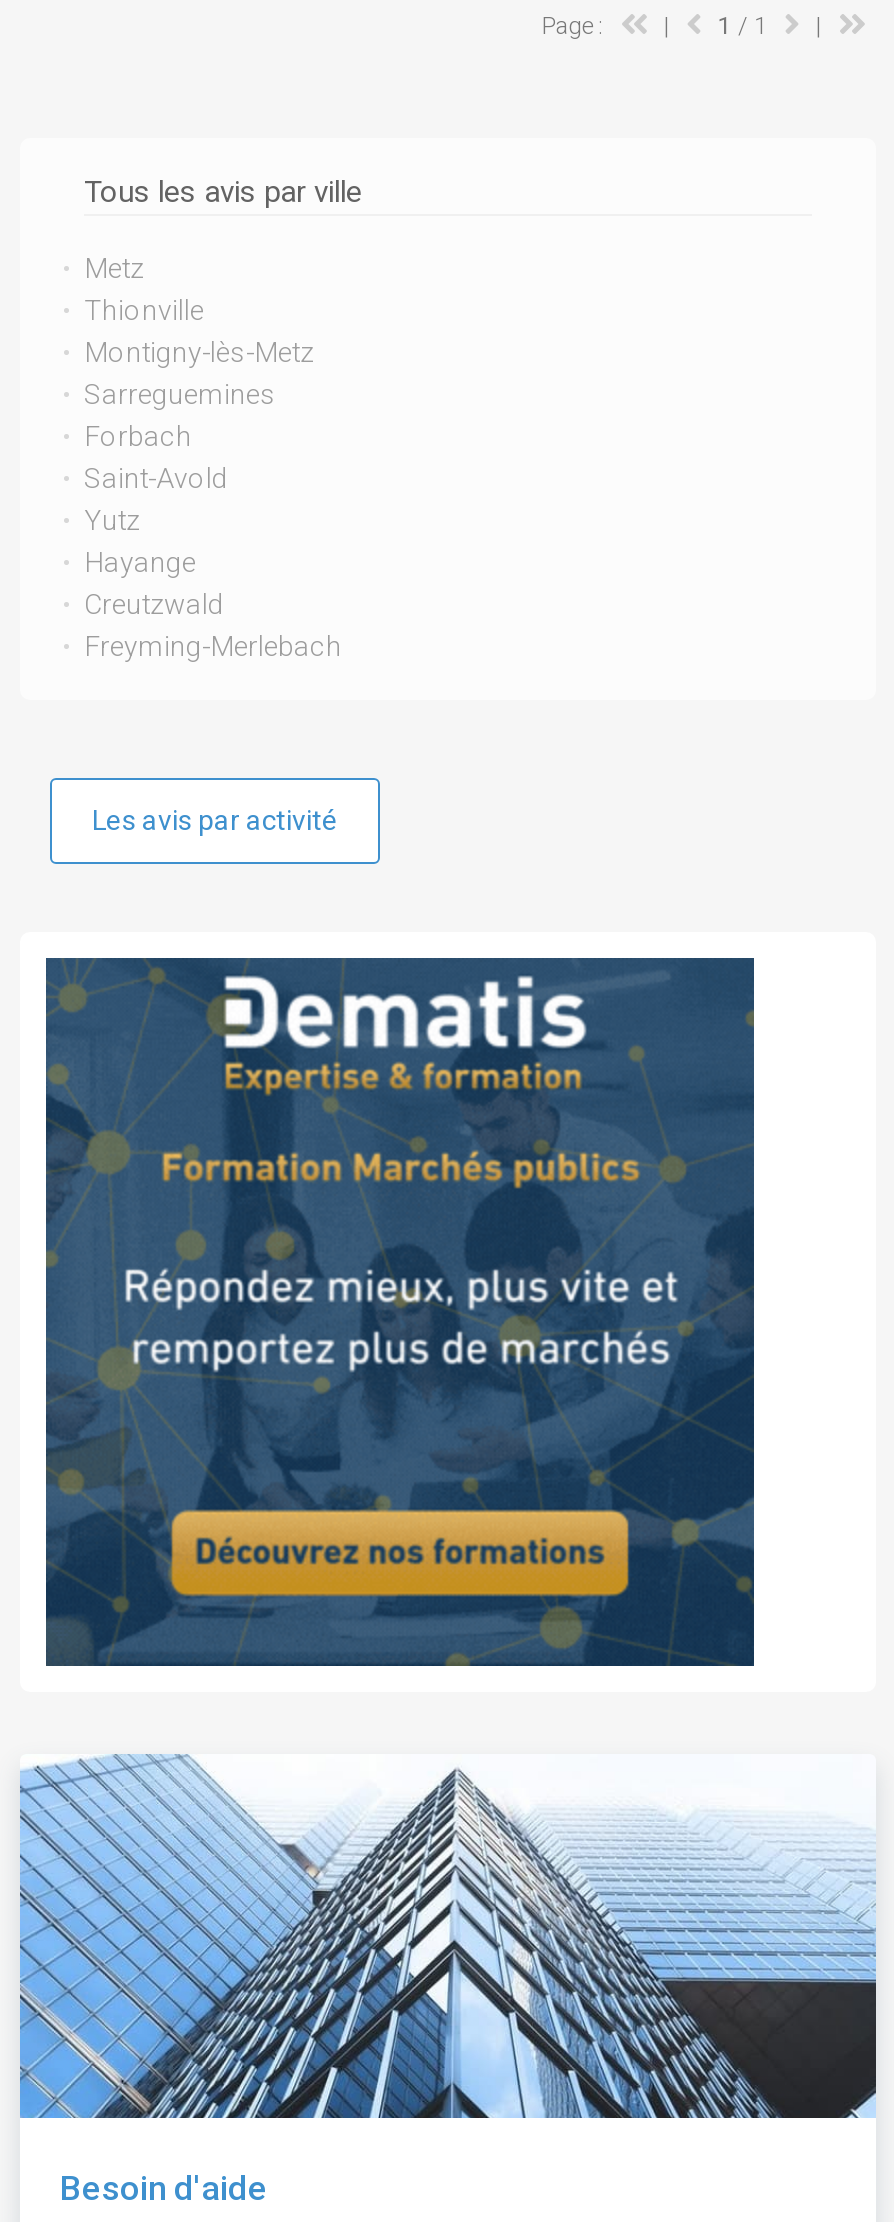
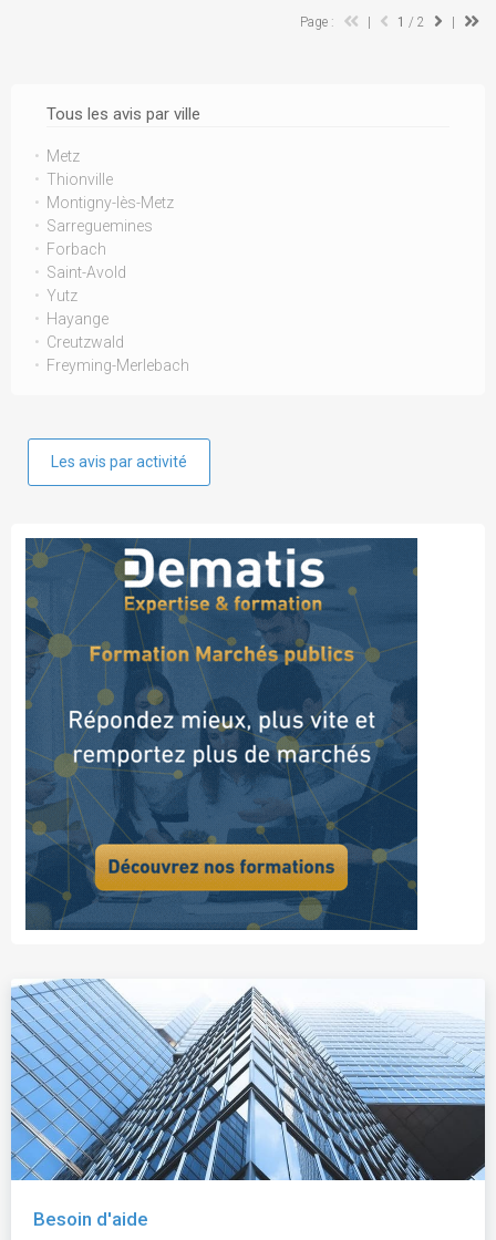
[718,12,774,40] 1 / 1 -> [397,14,428,30] 1 / 2

